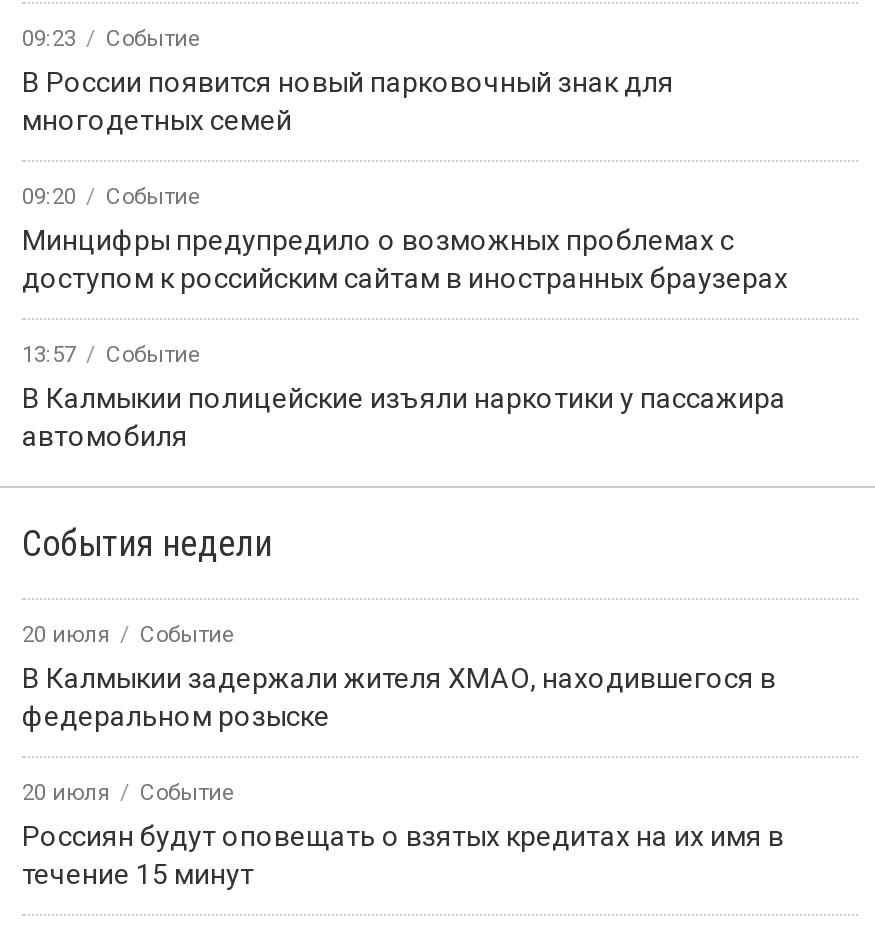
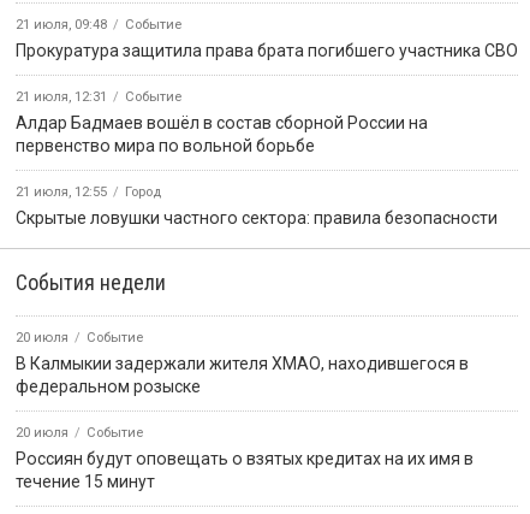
[22,27,200,53] 09:23 Событие -> [16,17,181,33] 21 июля, 09:48 Событие
[22,67,674,137] В России появится новый парковочный знак для | многодетных семей -> [16,41,518,61] Прокуратура защитила права брата погибшего участника СВО
[22,185,200,211] 09:20 Событие -> [16,90,181,105] 21 июля, 12:31 Событие
[22,225,788,295] Минцифры предупредило о возможных проблемах с | доступом к российским сайтам в иностранных браузерах -> [16,114,428,156] Алдар Бадмаев вошёл в состав сборной России на | первенство мира по вольной борьбе
[22,343,786,453] 13:57 | Событие | В Калмыкии полицейские изъяли наркотики у пассажира | автомобиля -> [16,185,498,228] 21 июля, 12:55 | Город | Скрытые ловушки частного сектора: правила безопасности

